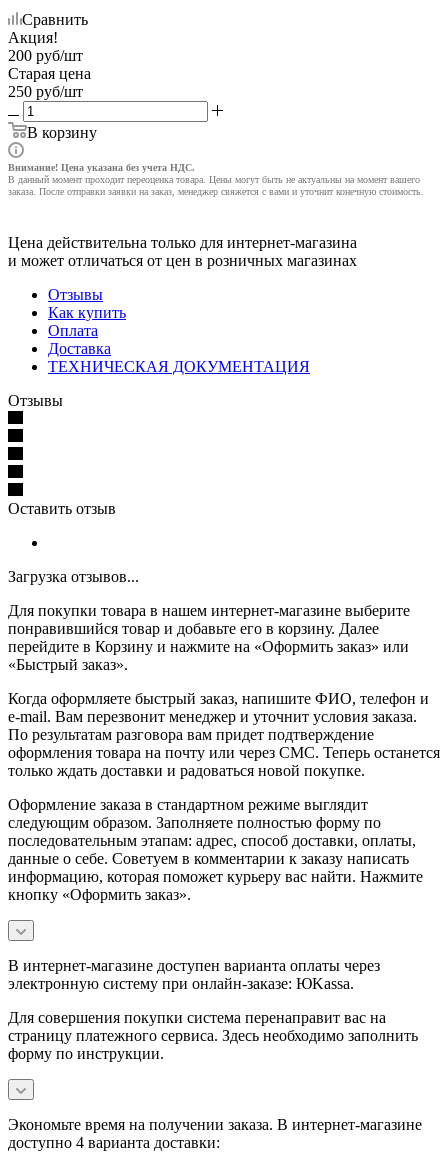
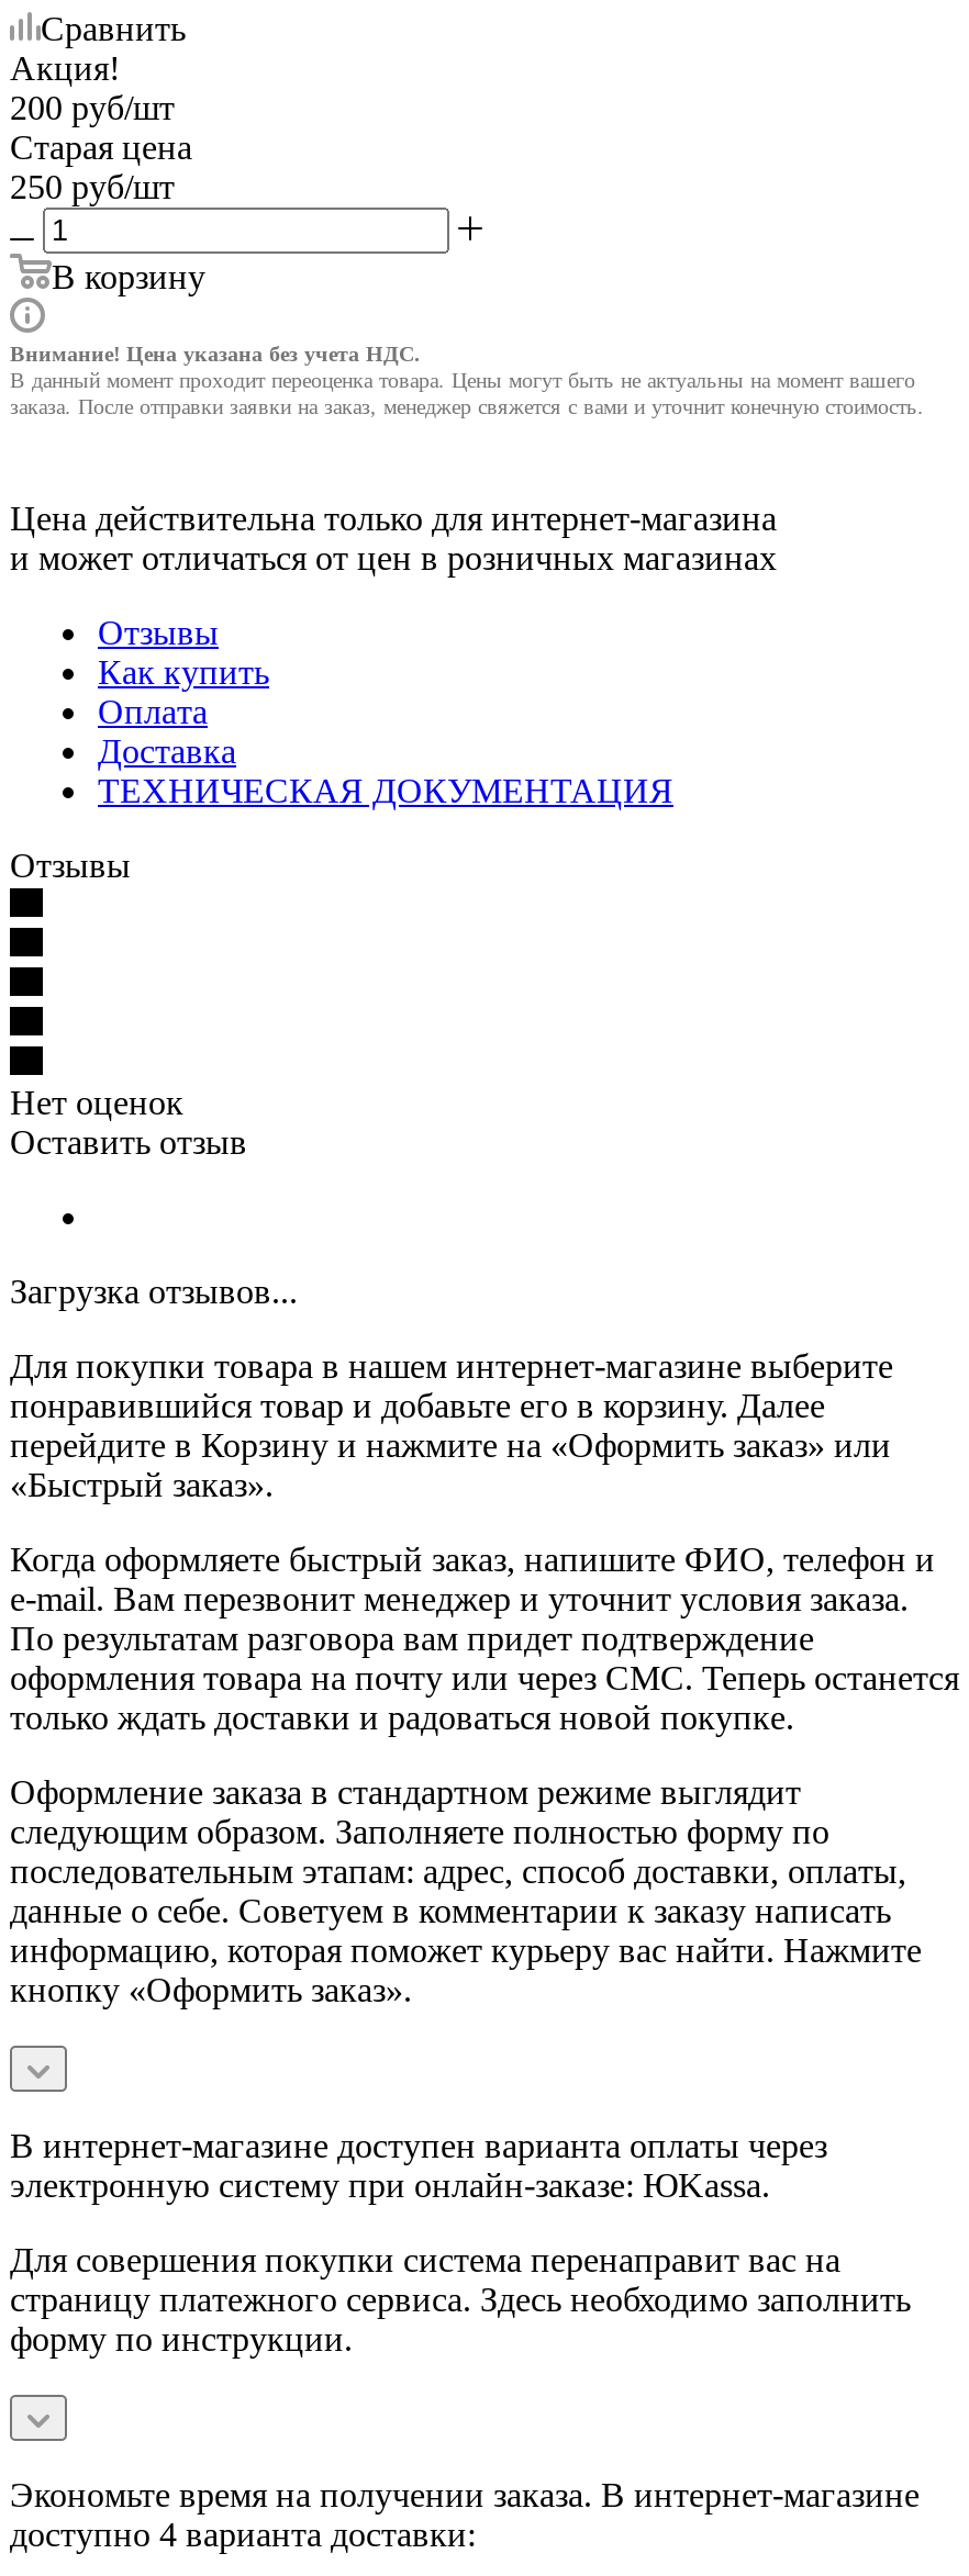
none -> [10,1083,183,1121] Нет оценок

